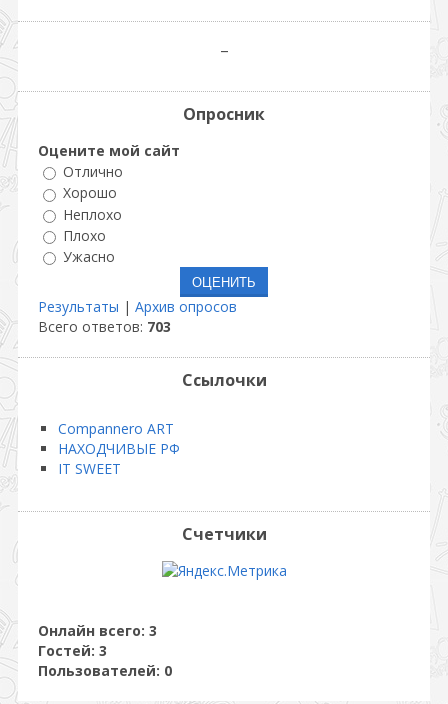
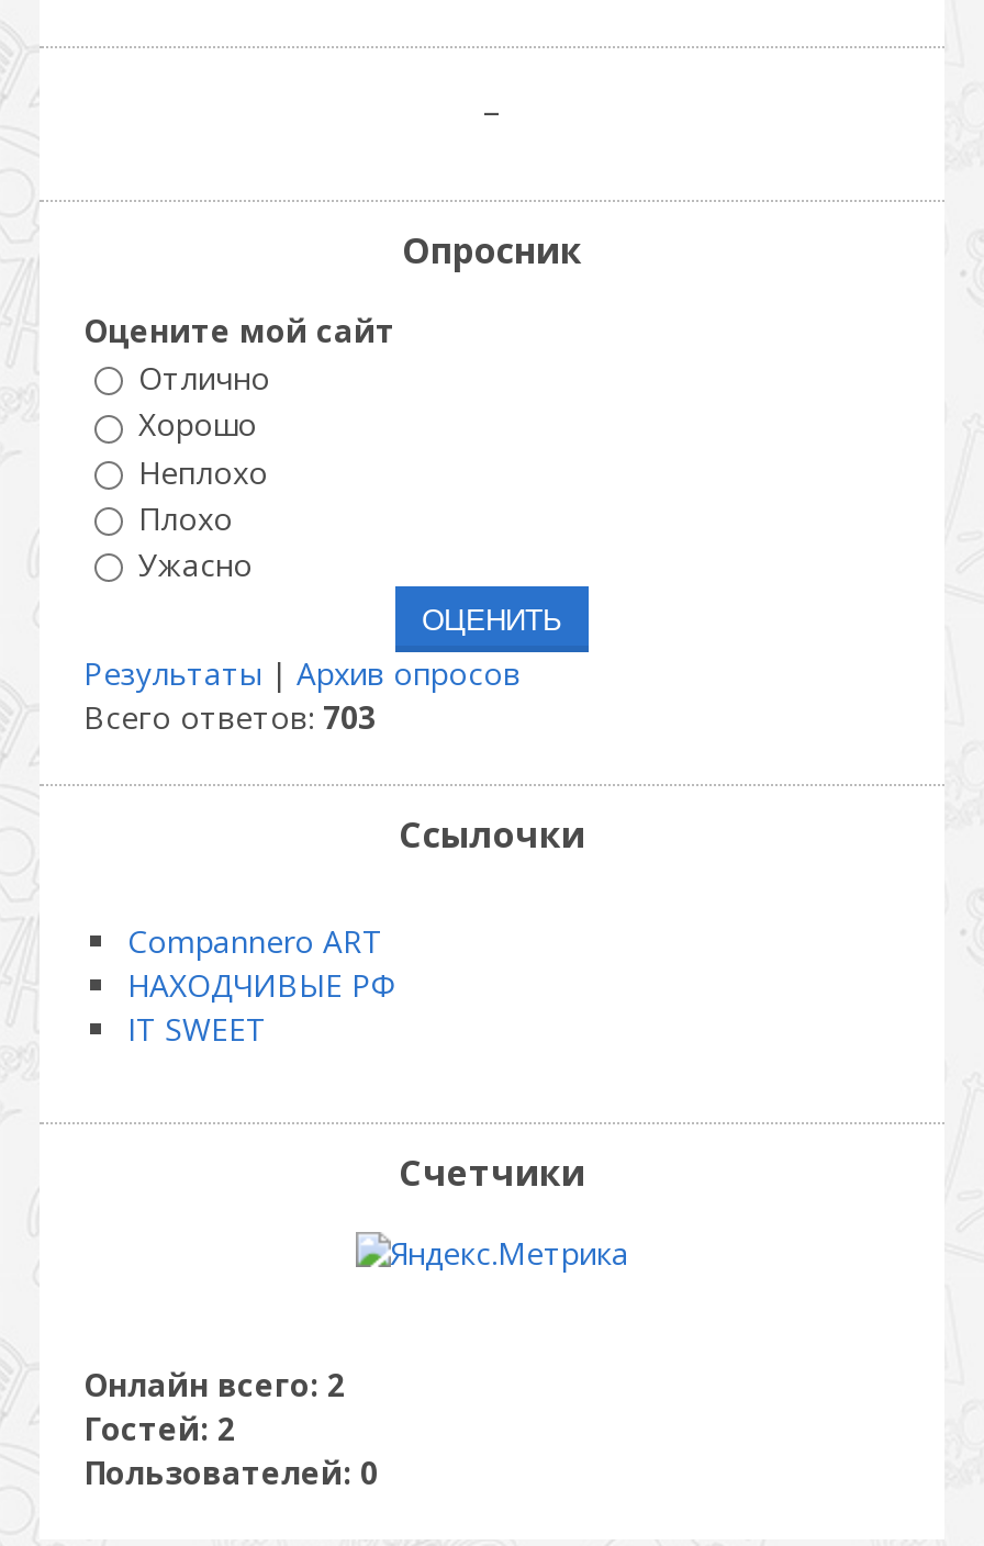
[38,621,157,640] Онлайн всего: 3 -> [83,1364,345,1405] Онлайн всего: 2
[38,641,107,660] Гостей: 3 -> [83,1408,235,1449] Гостей: 2

